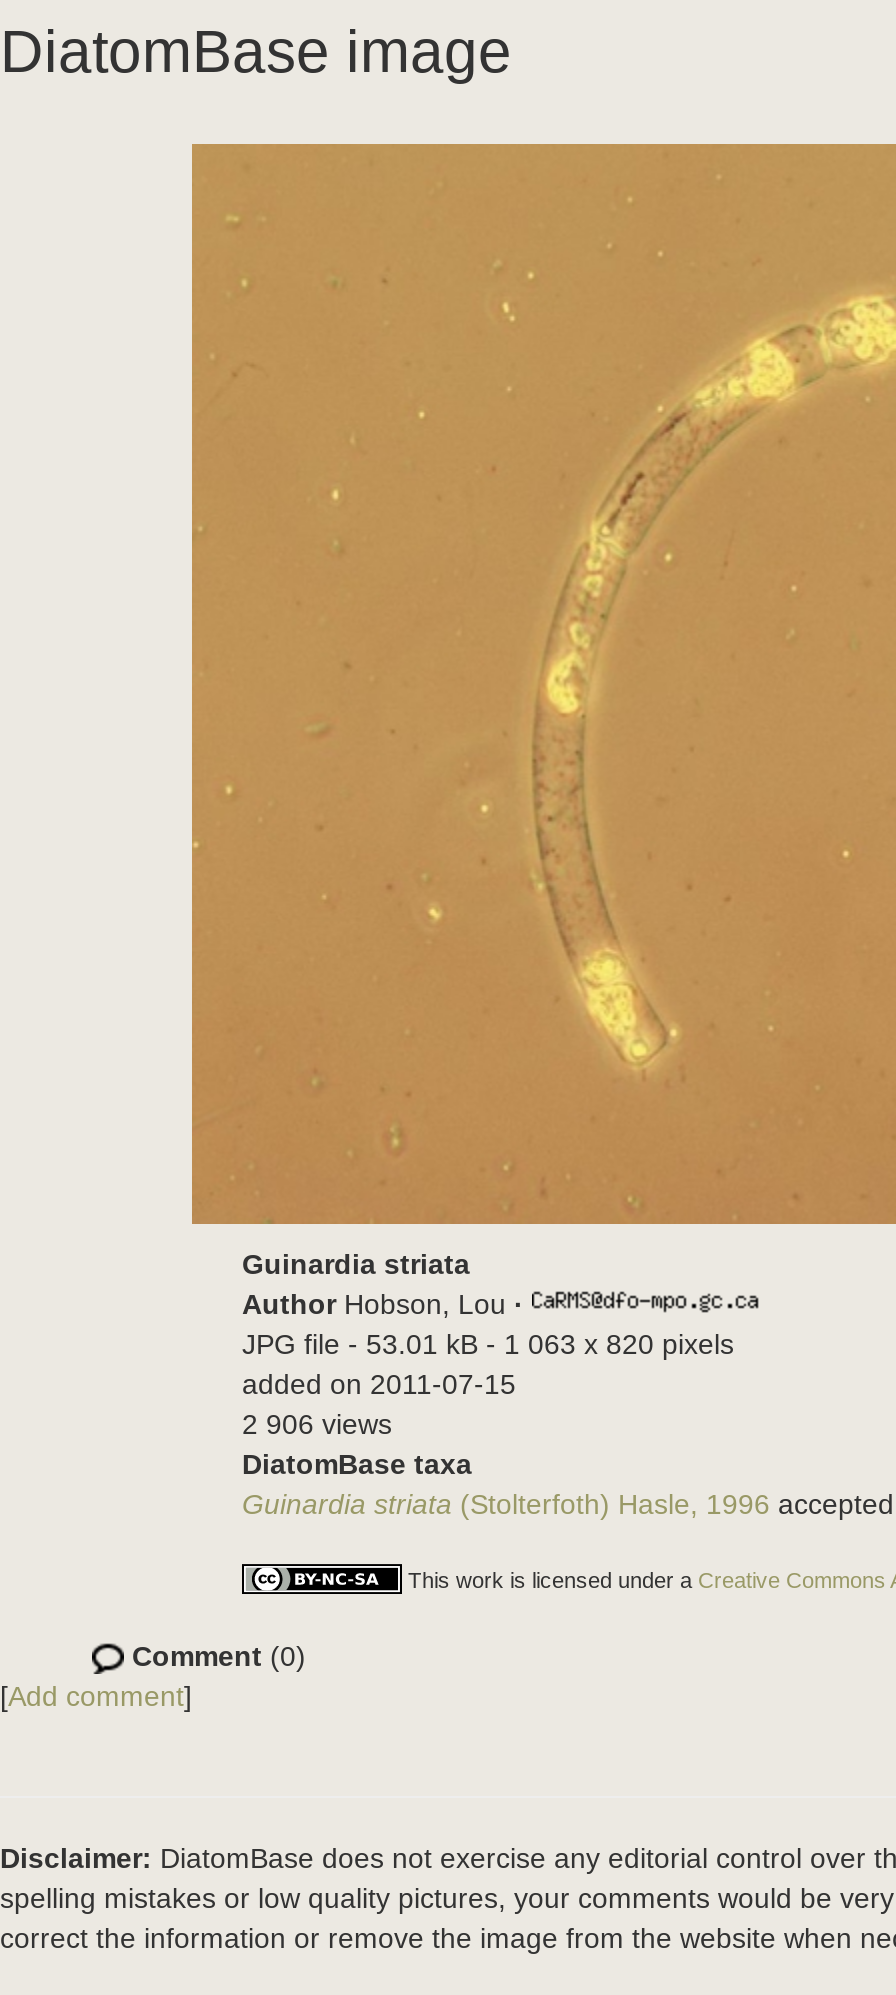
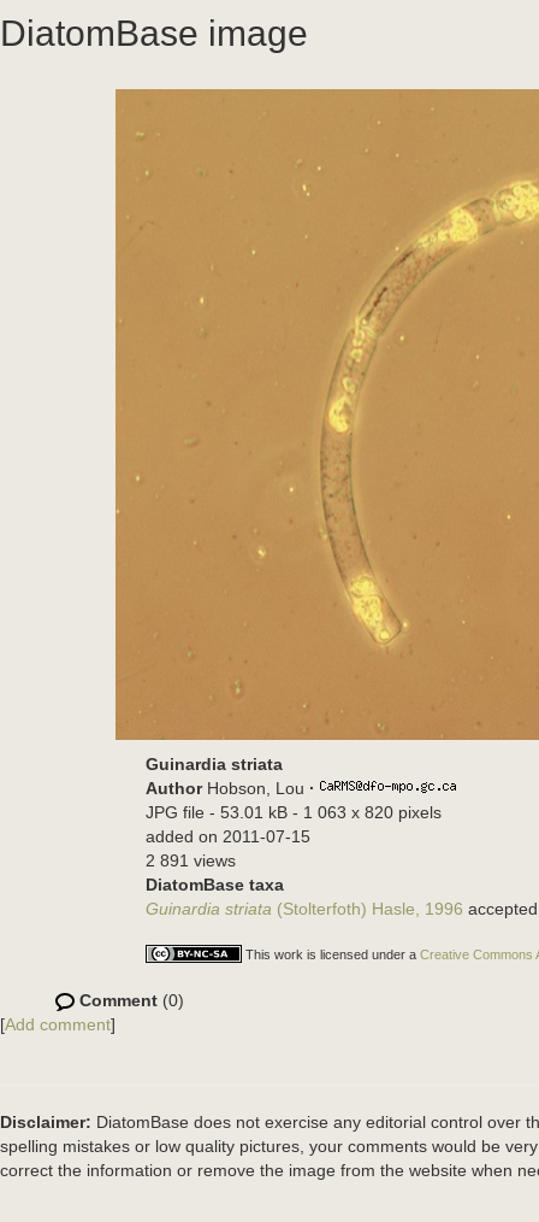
[242,1408,392,1440] 2 906 views -> [146,851,236,870] 2 891 views

